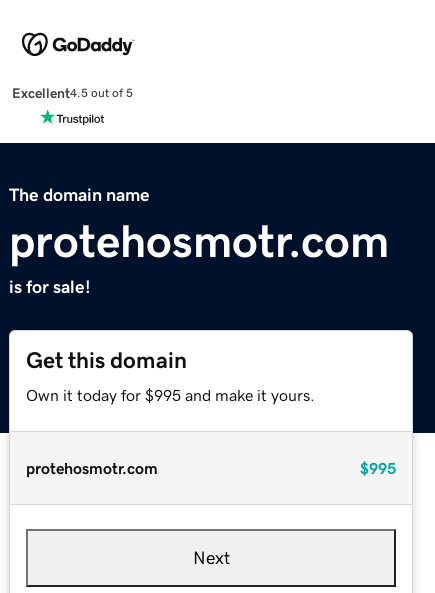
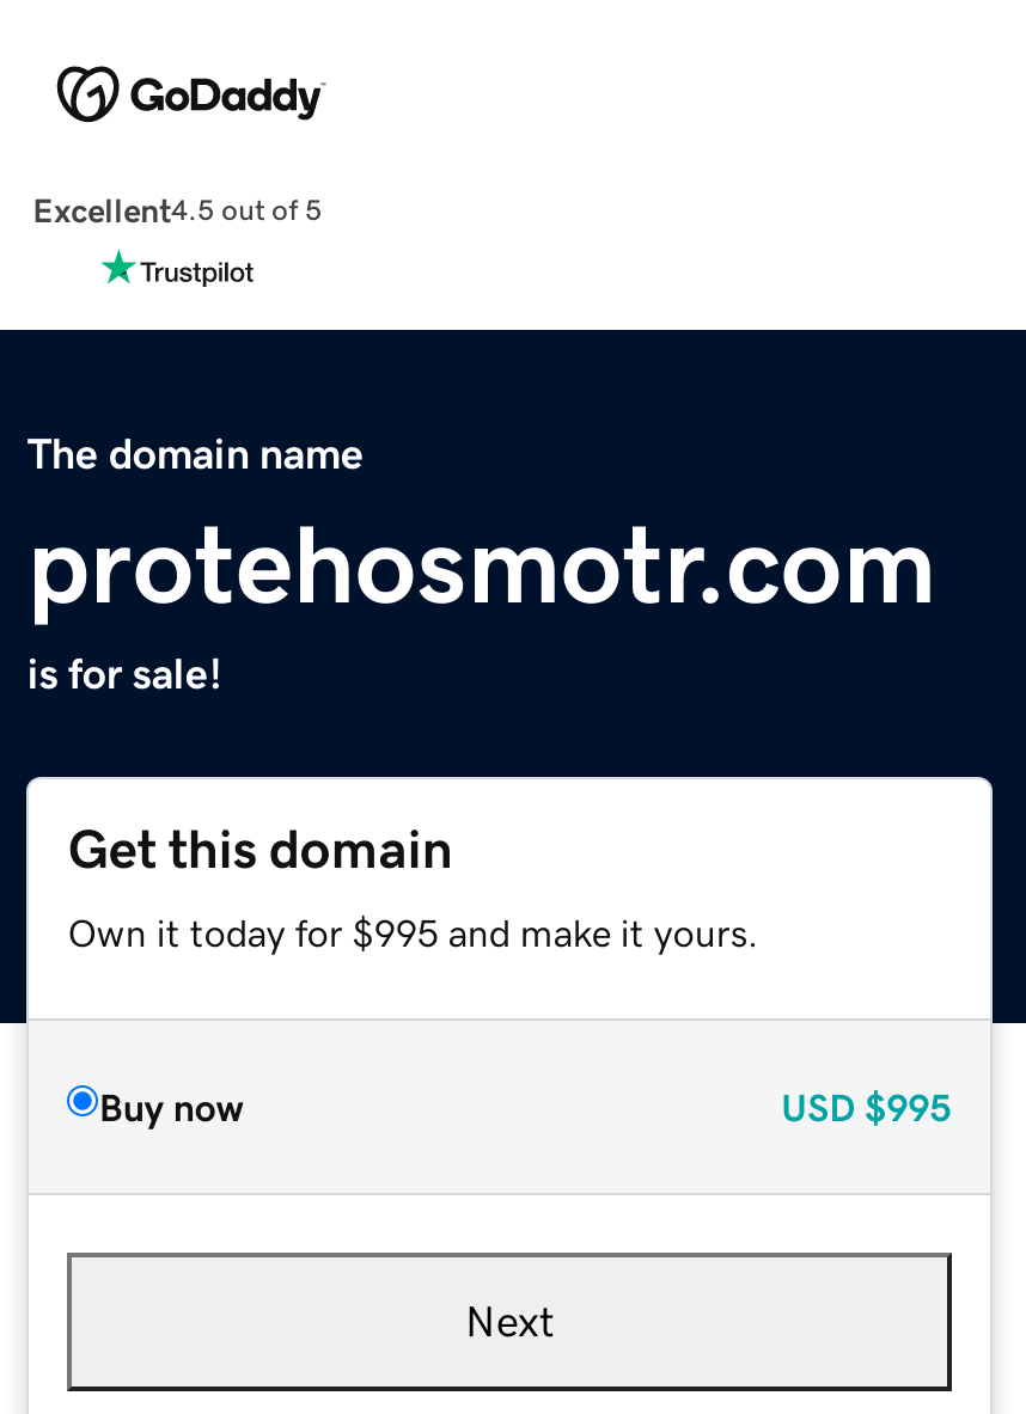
[26,460,396,476] protehosmotr.com | $995 -> [99,1087,951,1125] Buy now | USD $995

